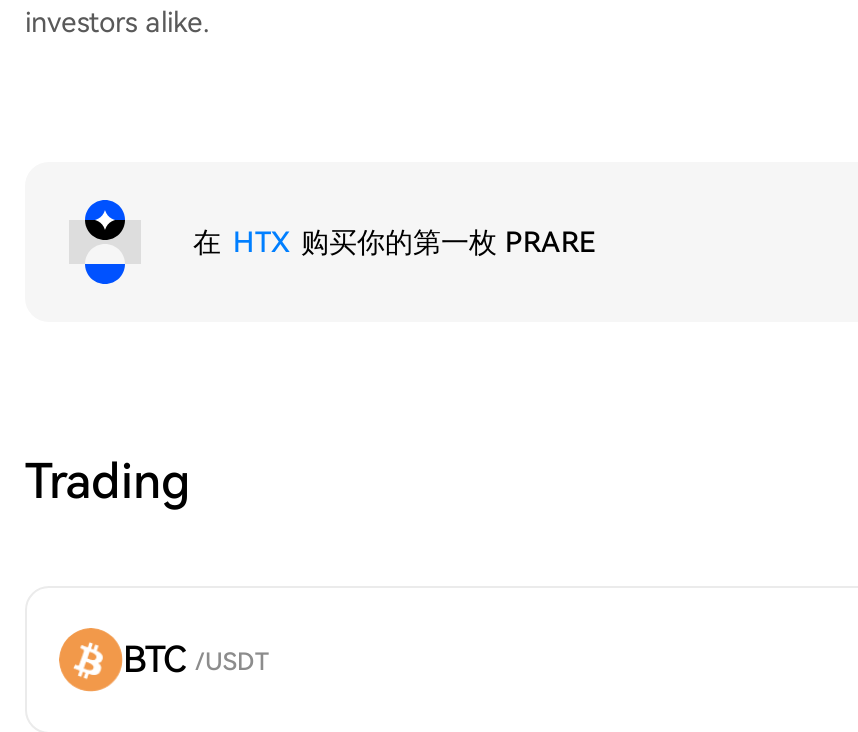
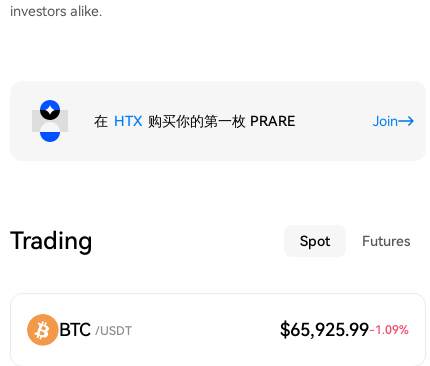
none -> [373,113,398,129] Join
none -> [300,233,410,249] Spot | Futures
none -> [280,319,409,340] $65,925.99-1.09%

